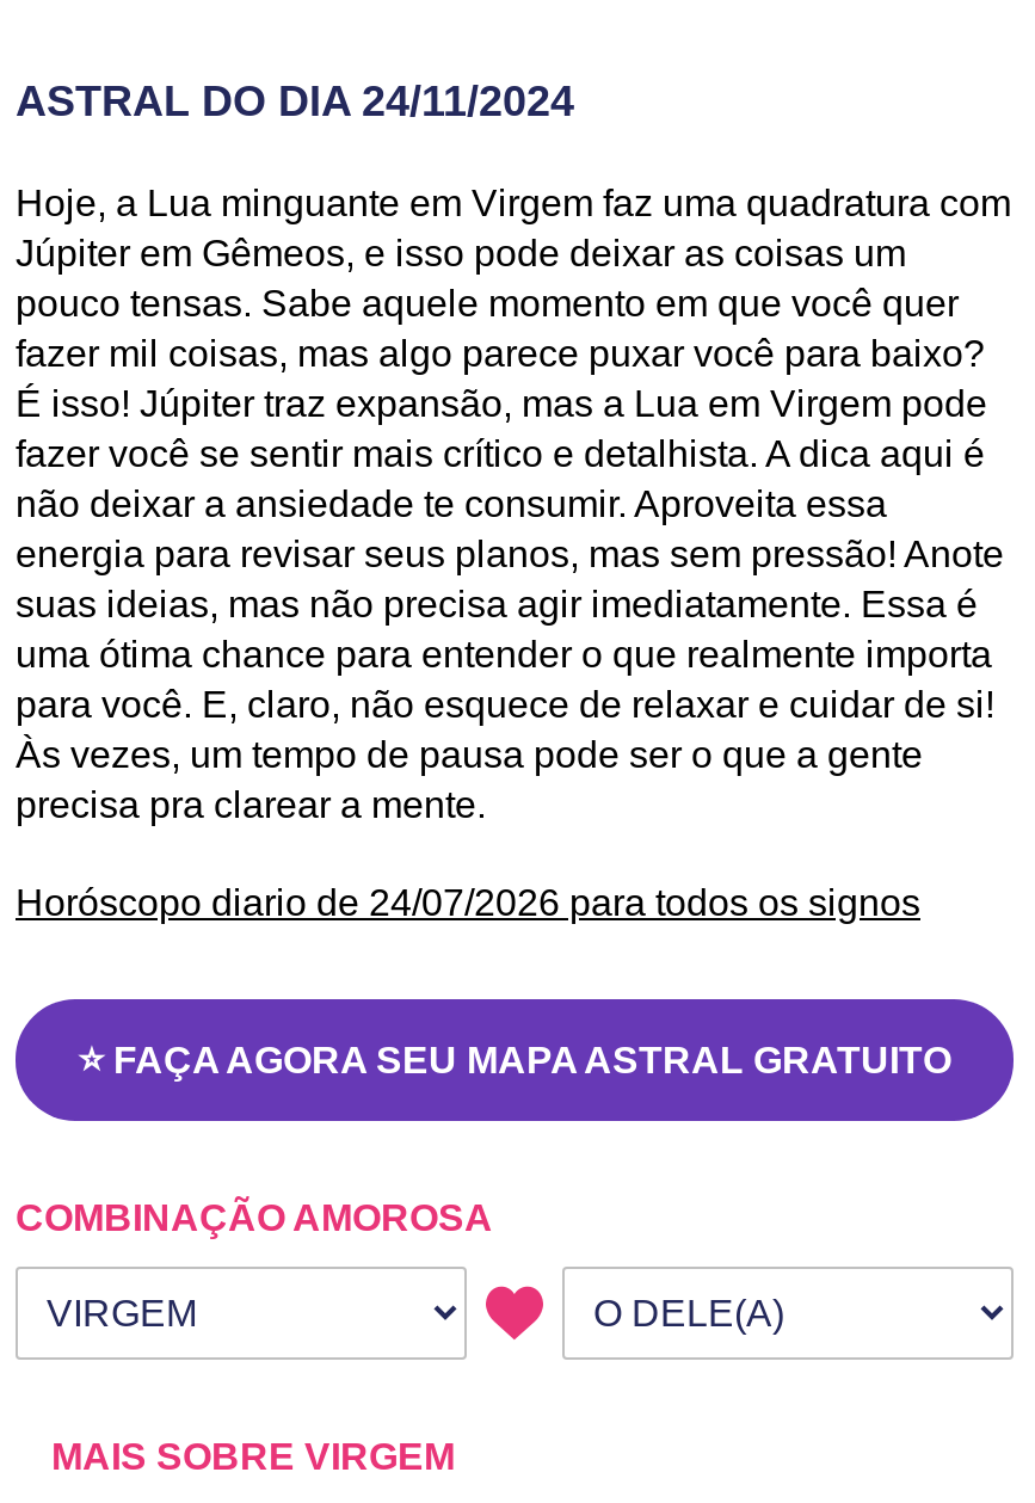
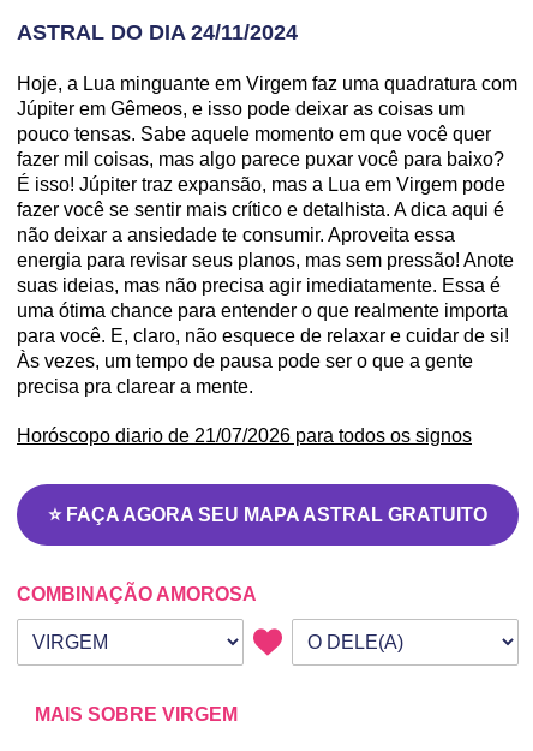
[16,882,920,923] Horóscopo diario de 24/07/2026 para todos os signos -> [17,425,472,446] Horóscopo diario de 21/07/2026 para todos os signos

